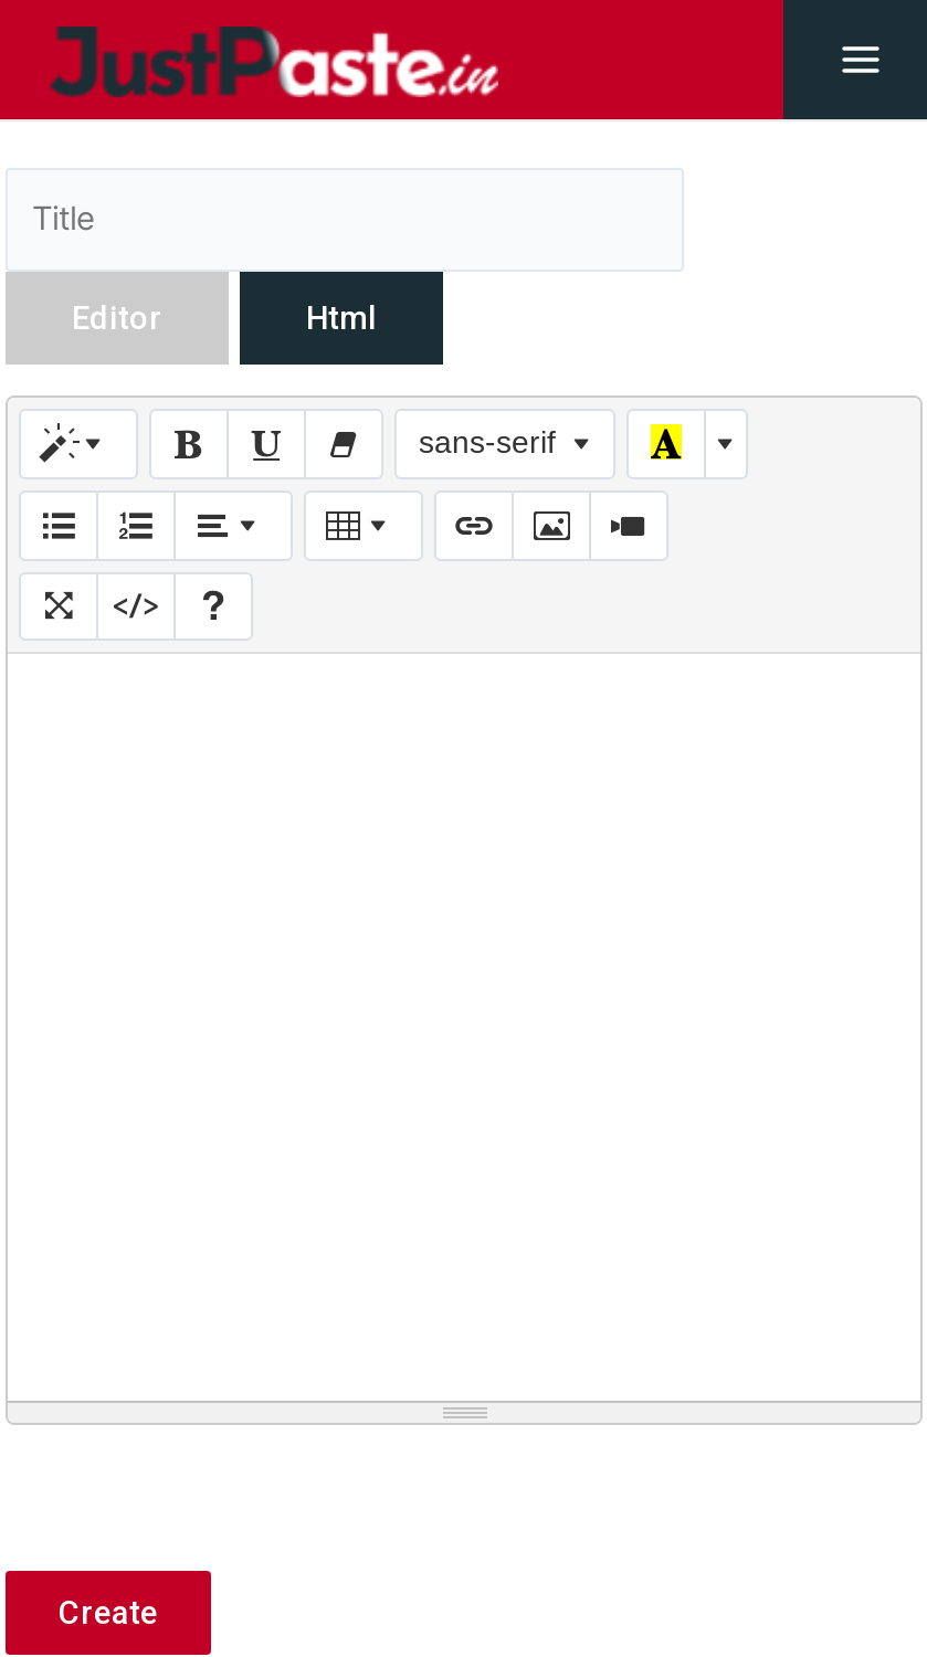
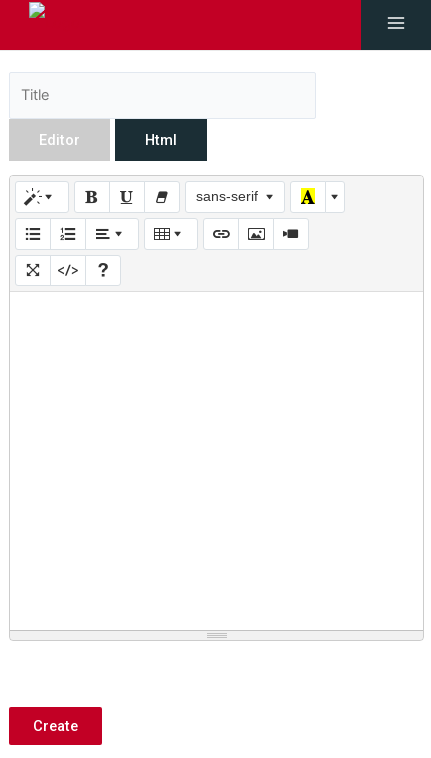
[50,13,498,99] [image] -> none

